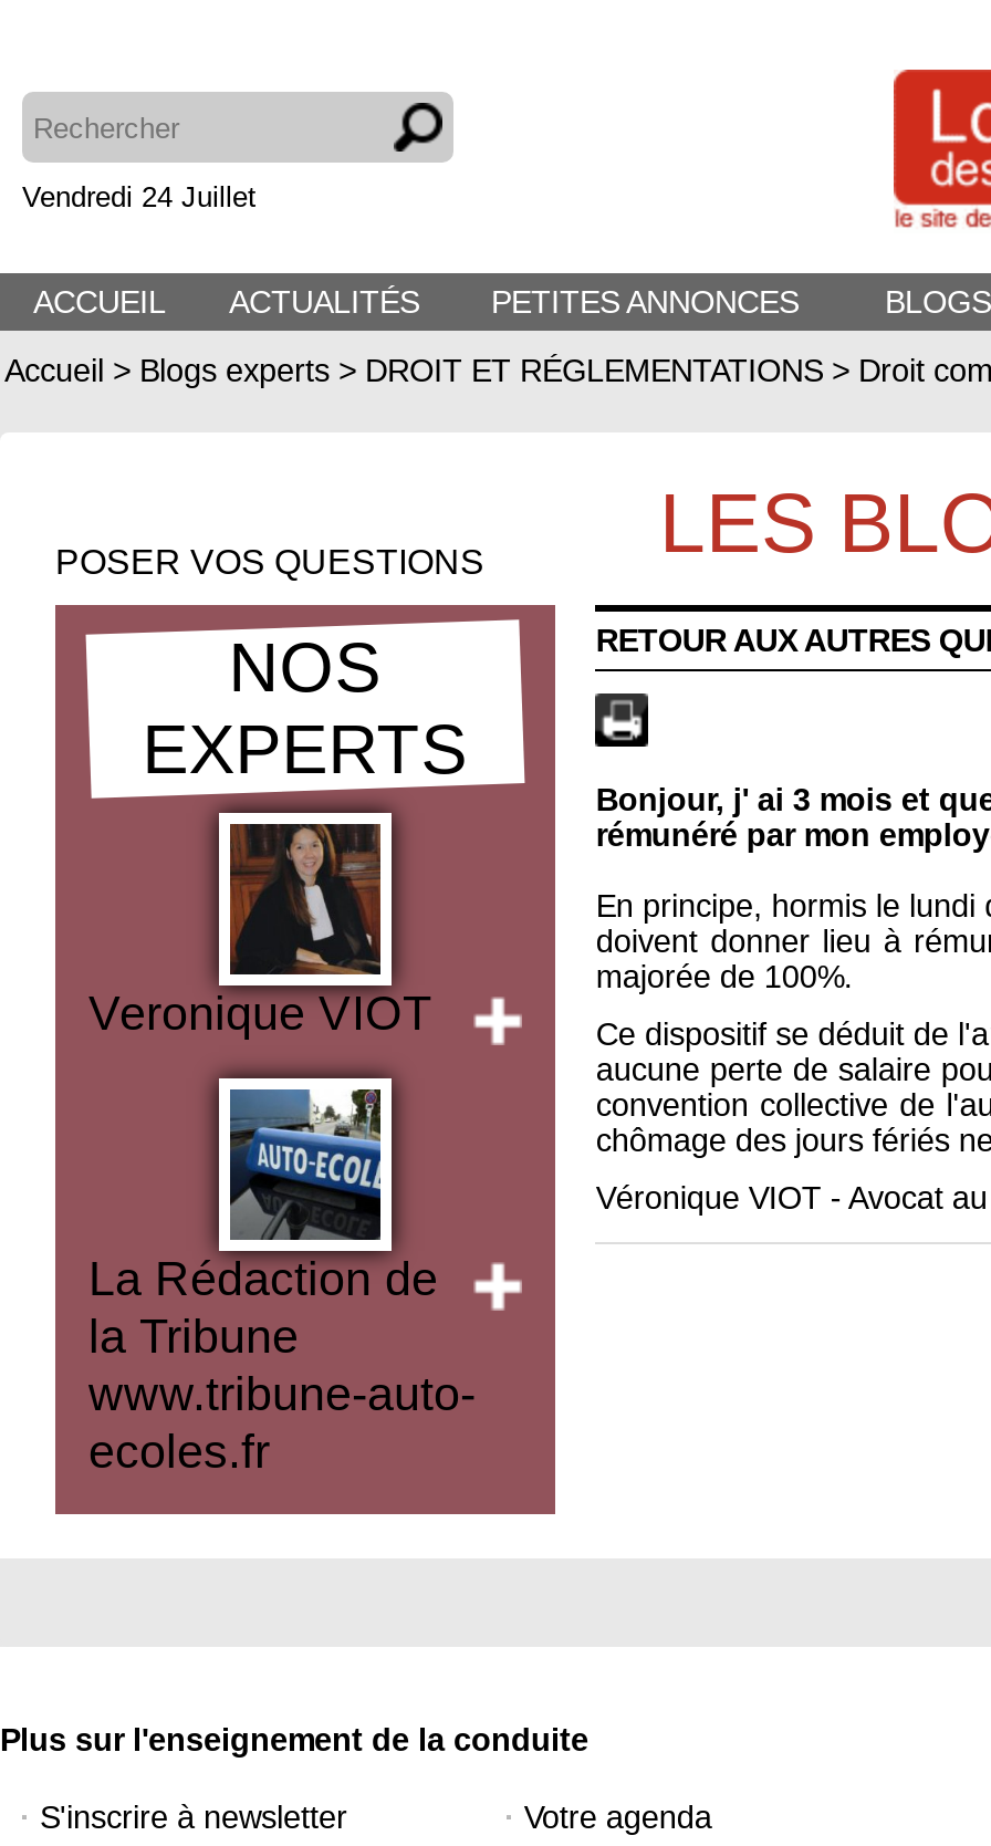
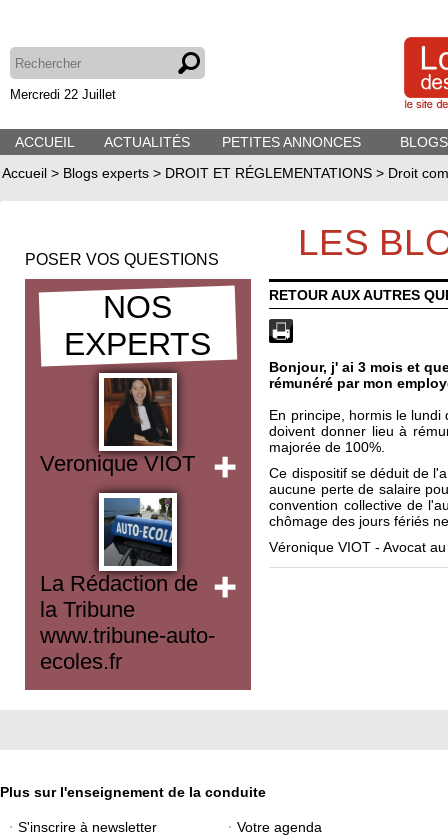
[22,180,257,213] Vendredi 24 Juillet -> [10,87,116,102] Mercredi 22 Juillet

